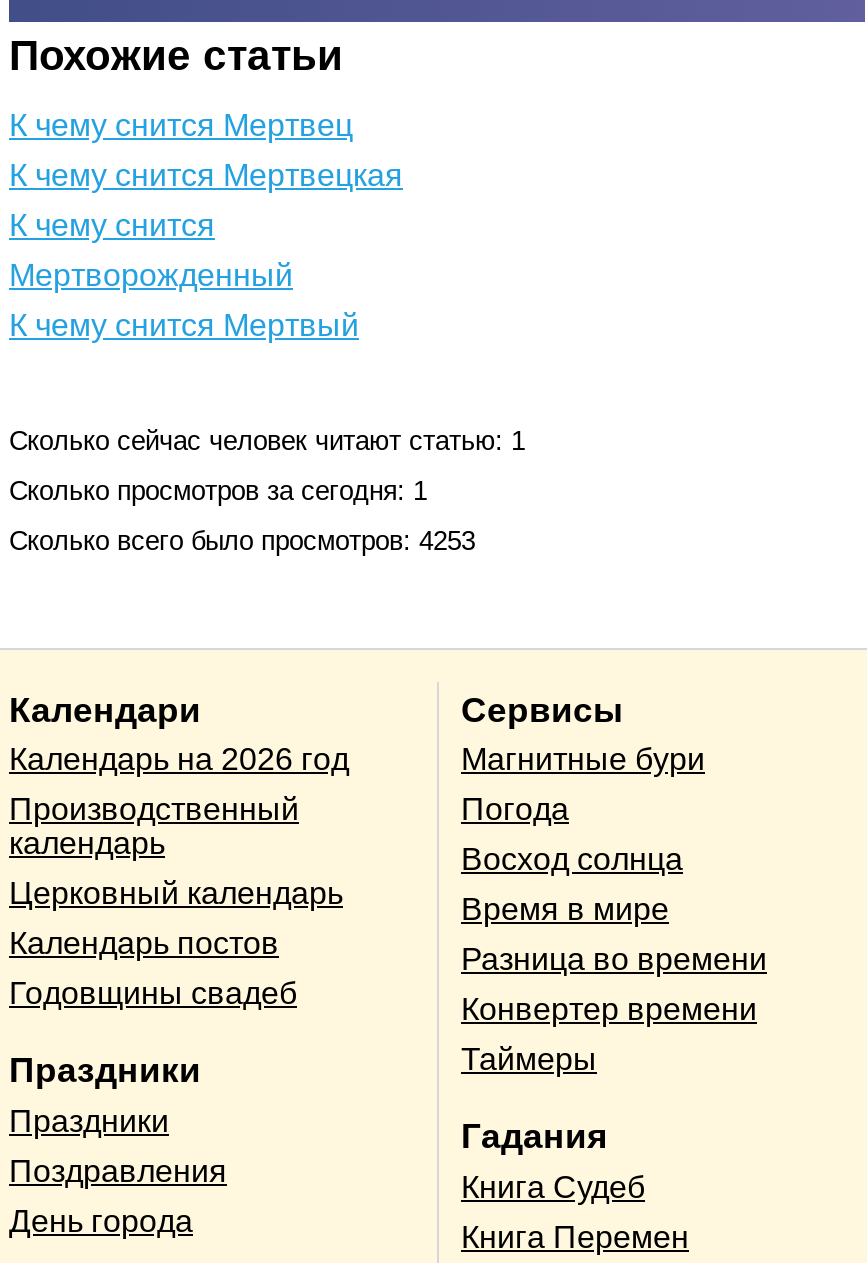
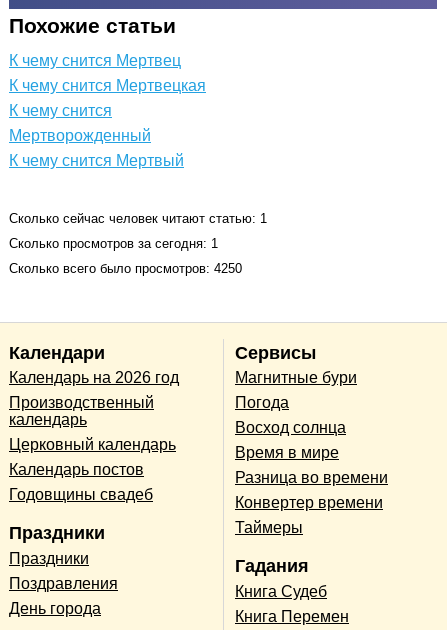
[9,525,475,555] Сколько всего было просмотров: 4253 -> [9,261,242,276] Сколько всего было просмотров: 4250

